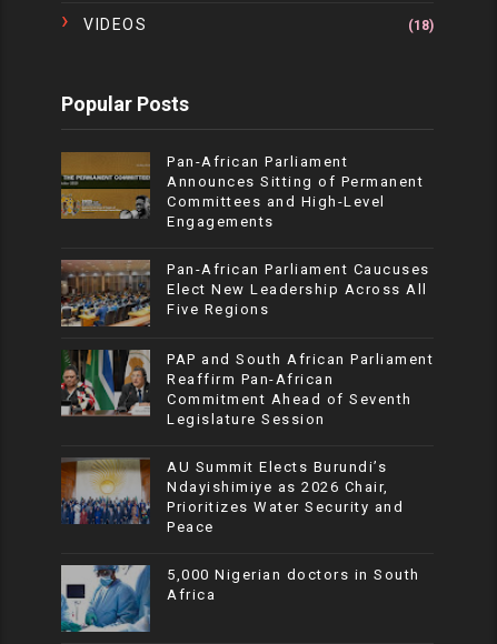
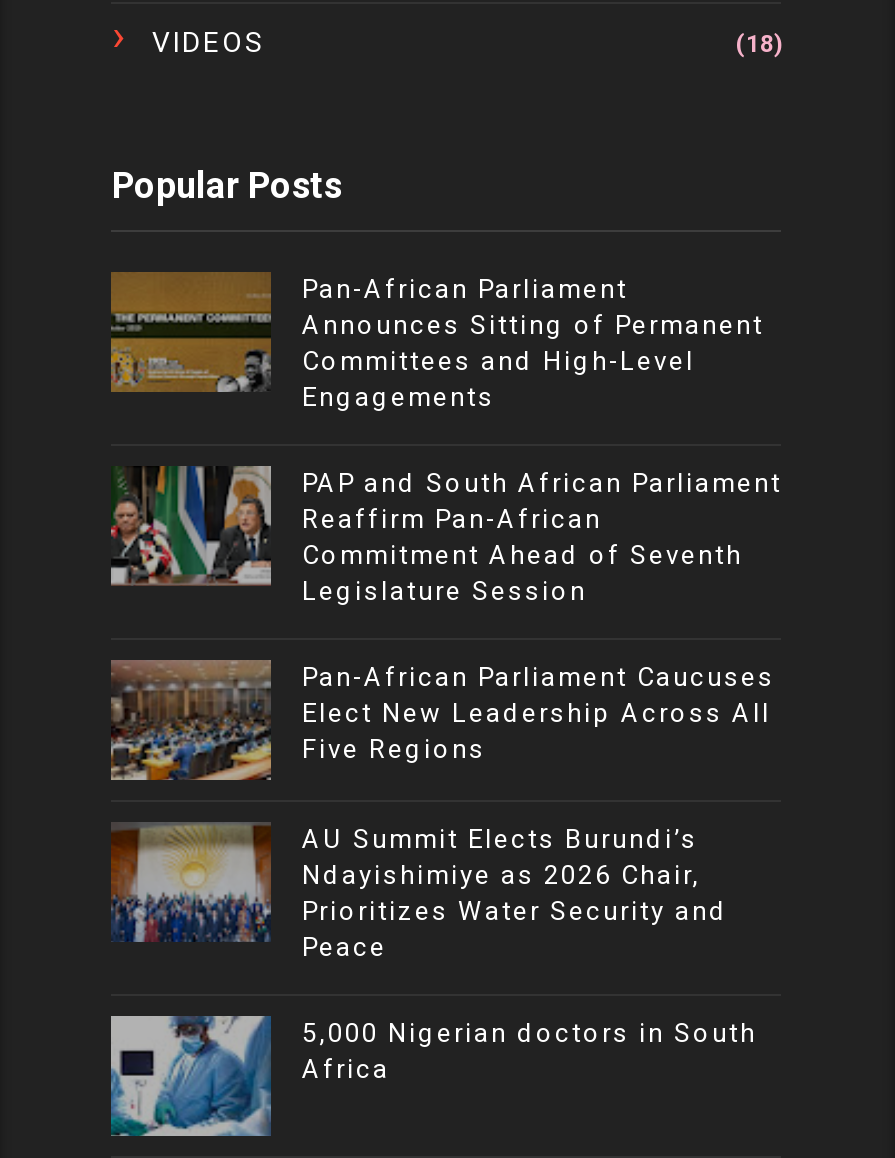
moved [60,259,430,328] -> [109,660,775,782]: [image] | Pan-African Parliament Caucuses | Elect New Leadership Across All | Five Regions
moved [60,348,434,428] -> [109,462,782,607]: [image] | PAP and South African Parliament | Reaffirm Pan-African | Commitment Ahead of Seventh | Legislature Session

